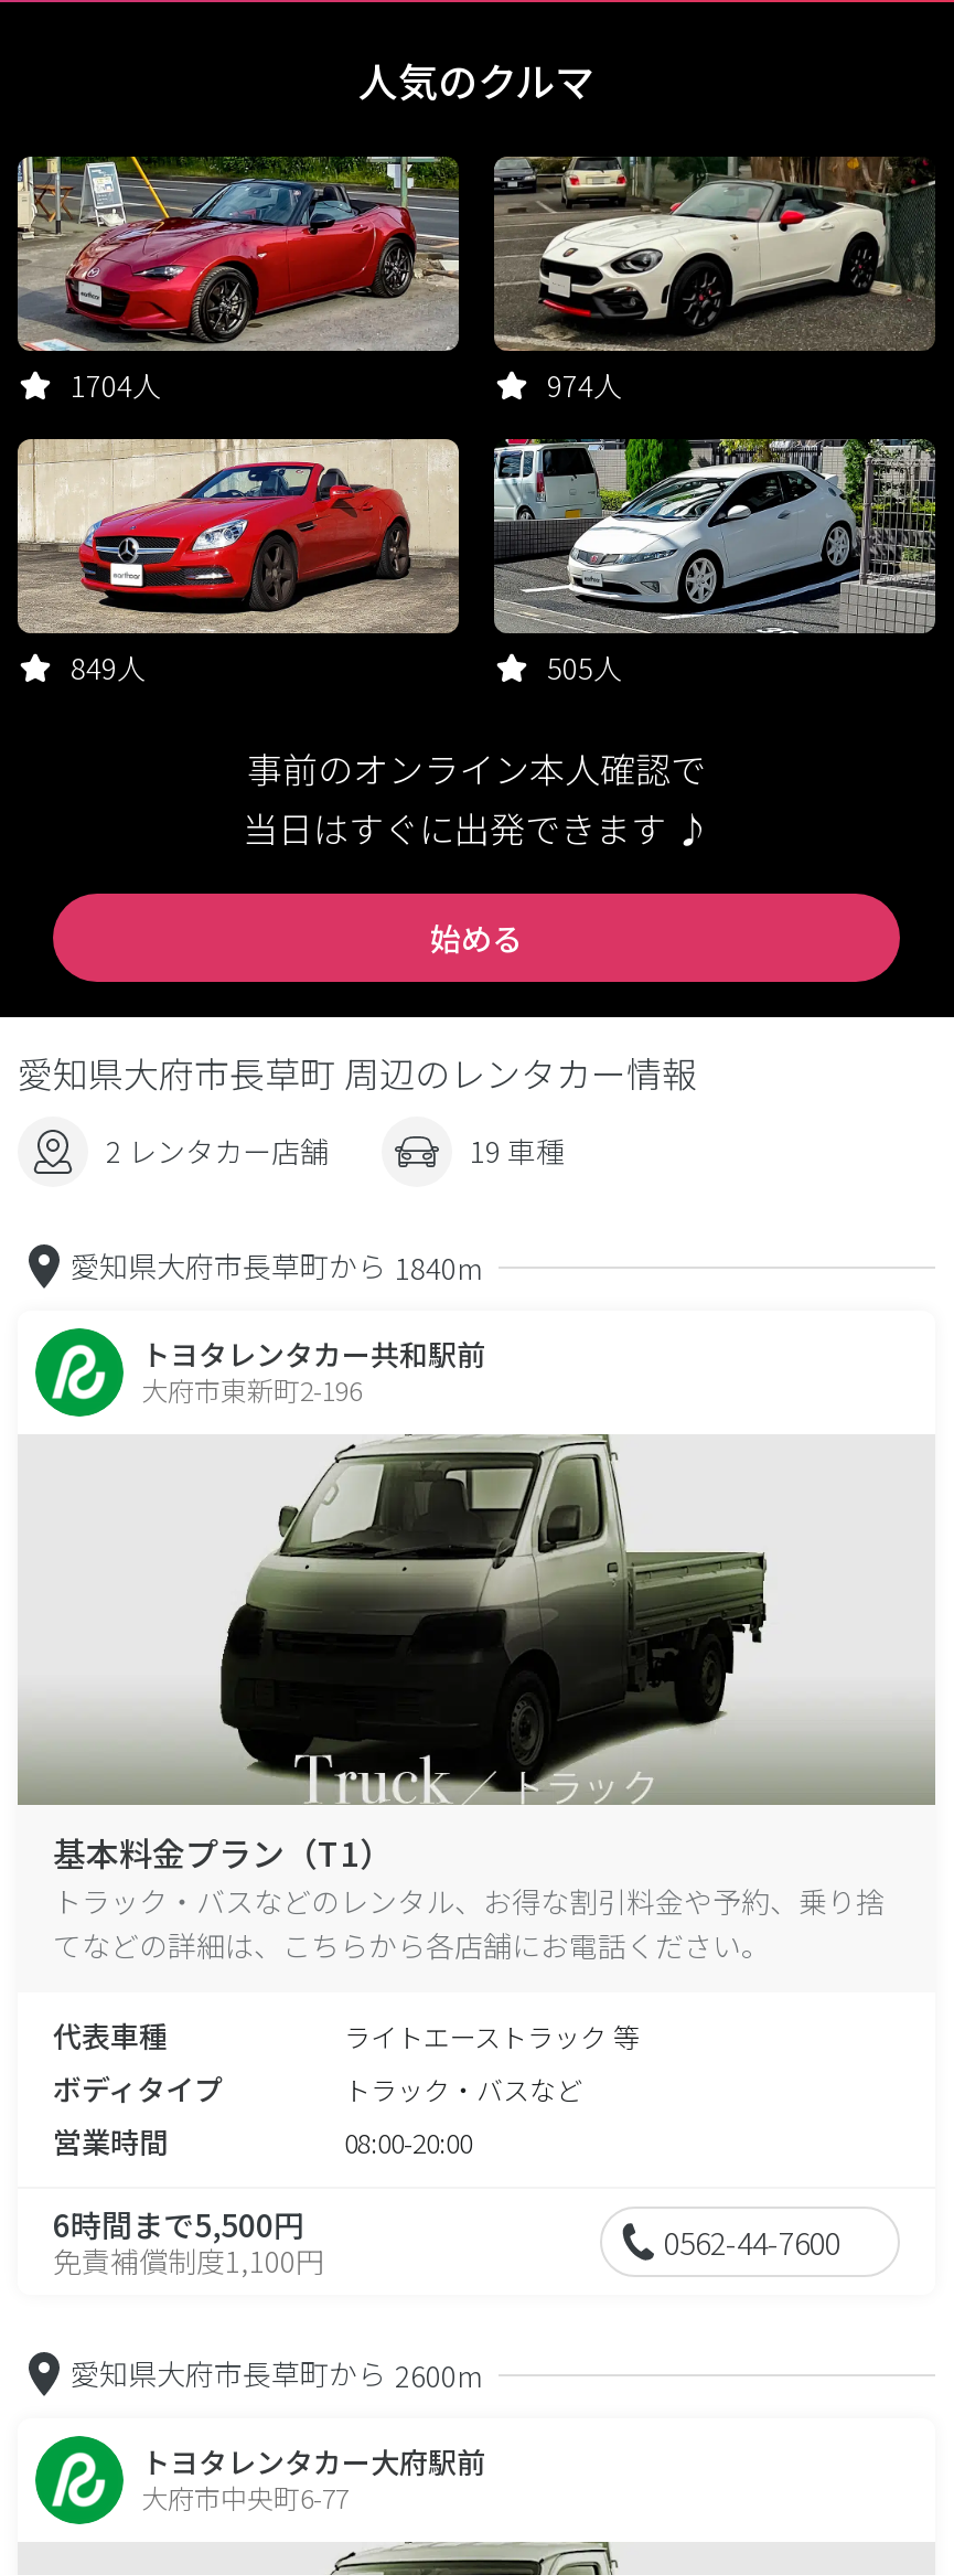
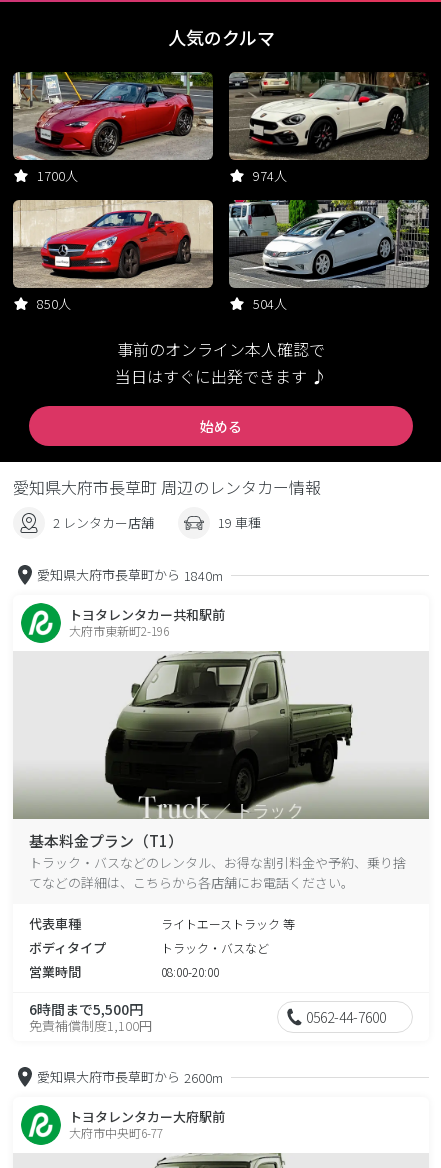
[71,364,161,406] 1704人 -> [37,166,78,185] 1700人
[71,647,146,688] 849人 -> [37,294,71,313] 850人
[547,647,622,688] 505人 -> [253,294,287,313] 504人

